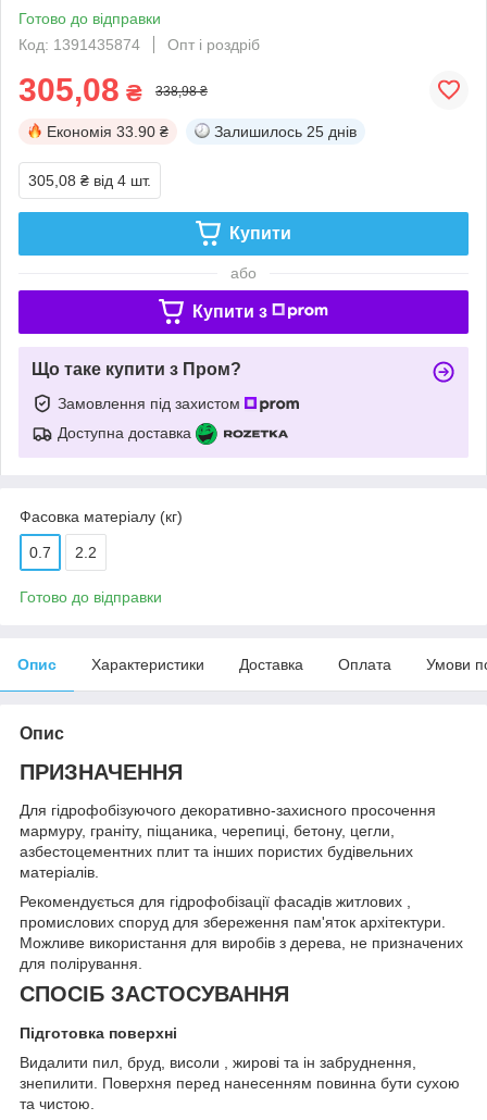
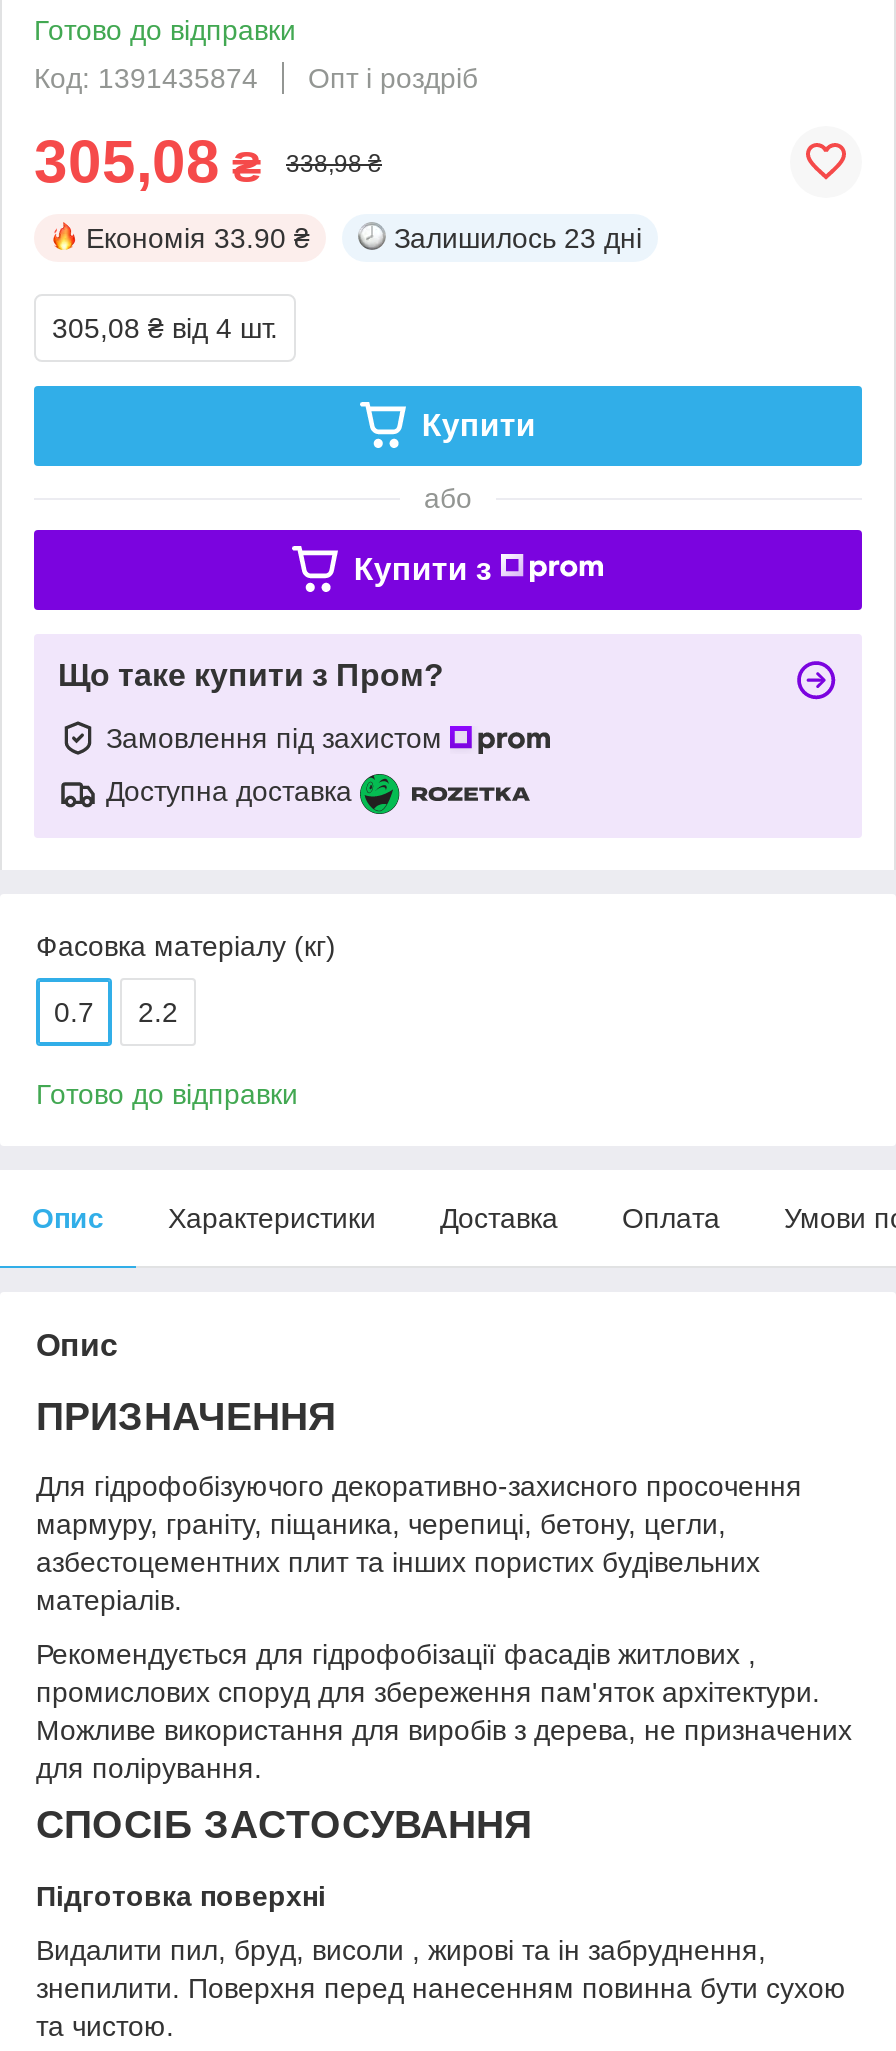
[214,123,357,140] Залишилось 25 днів -> [394,222,642,254] Залишилось 23 дні

